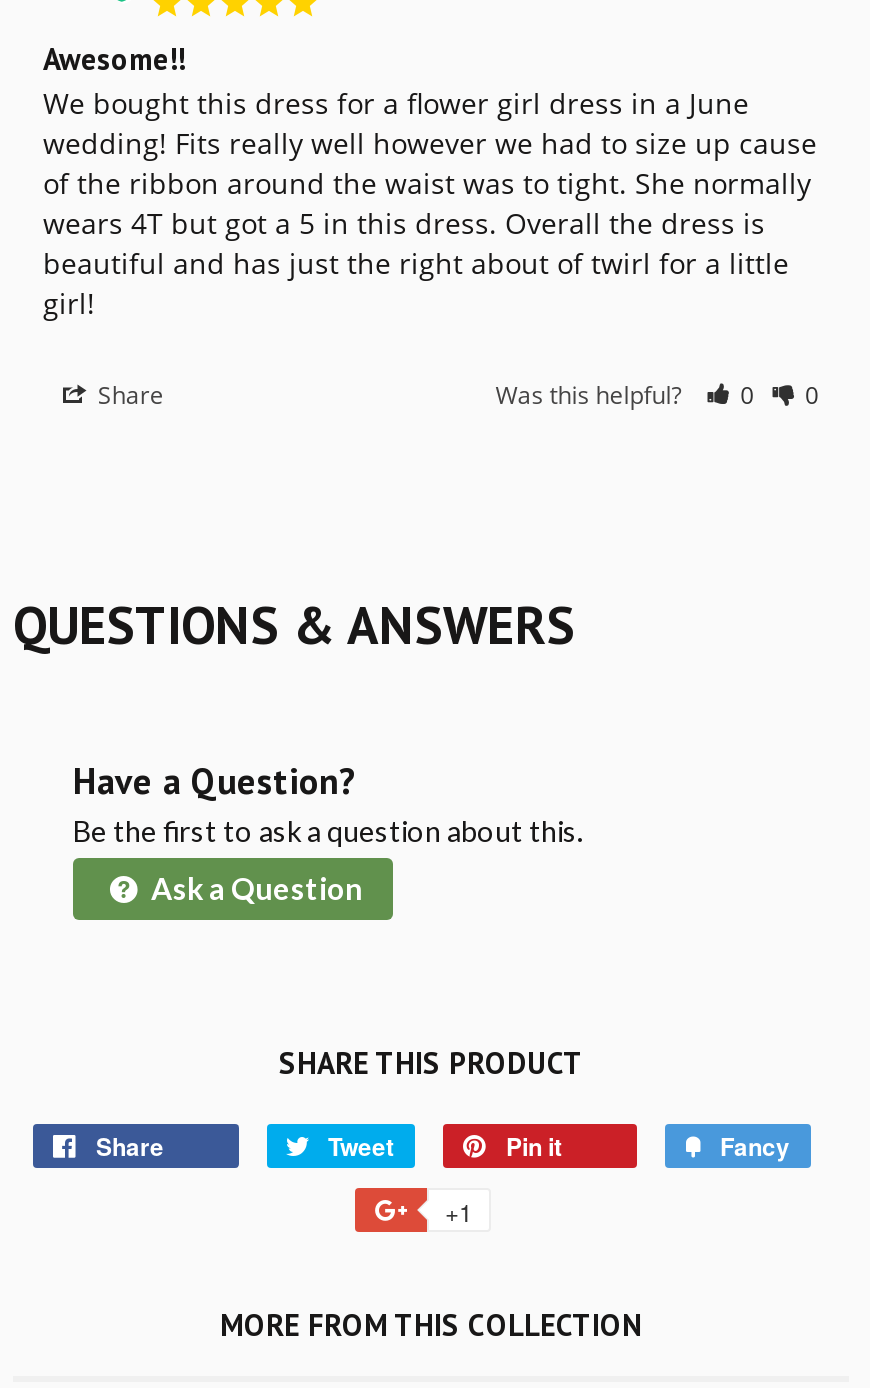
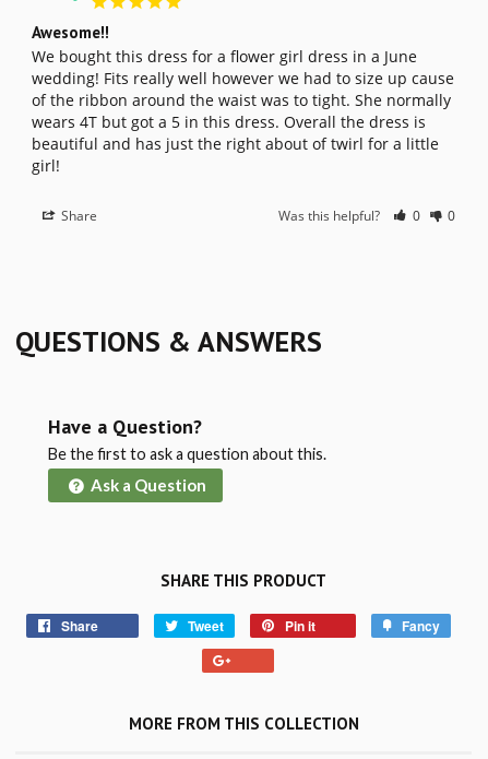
[445,1195,473,1229] +1 -> none

